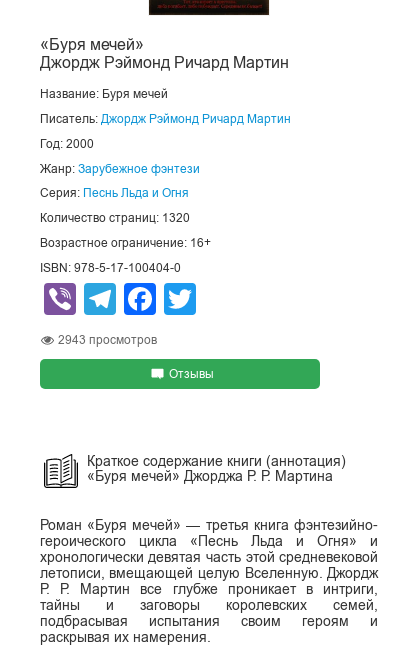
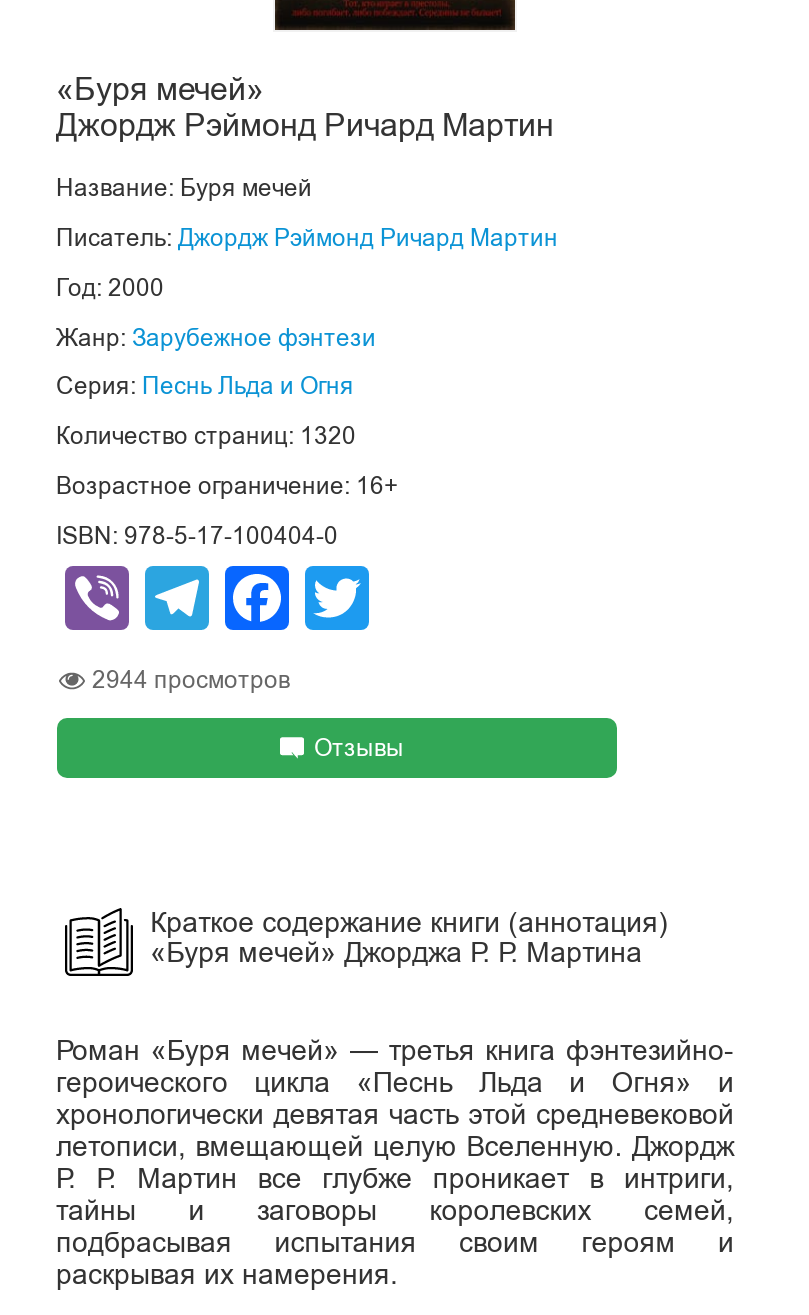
[57,333,156,347] 2943 просмотров -> [92,665,290,693] 2944 просмотров

